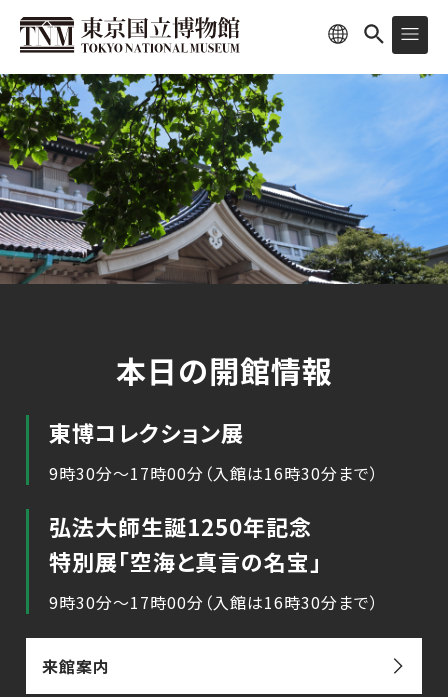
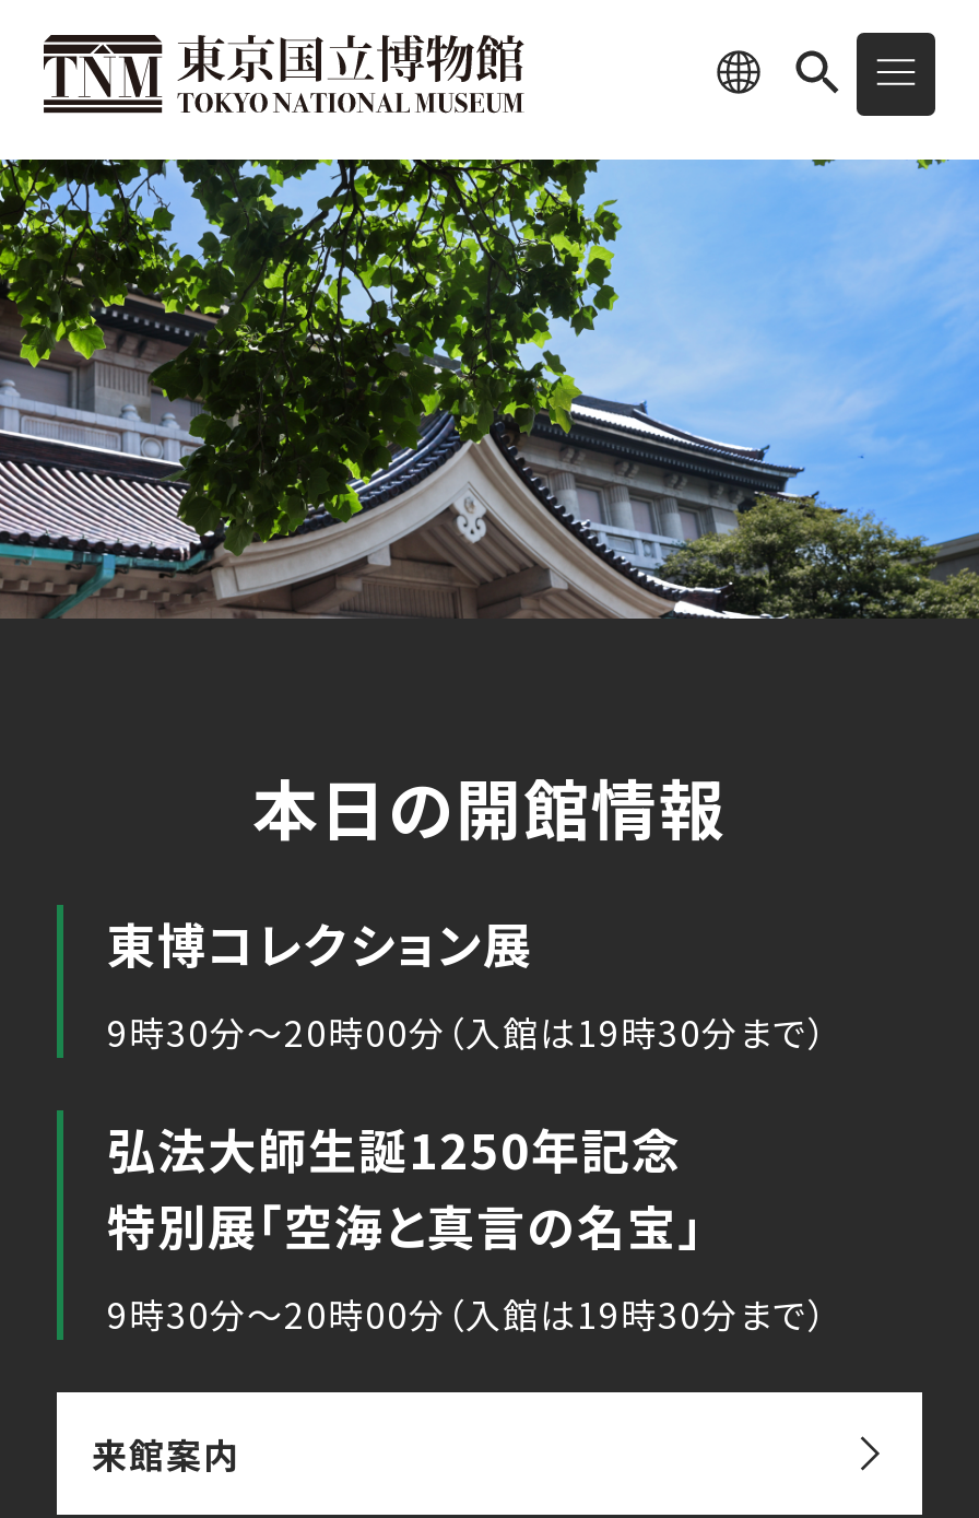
[49,461,379,485] 9時30分～17時00分（入館は16時30分まで） -> [107,1005,828,1058] 9時30分～20時00分（入館は19時30分まで）
[49,590,379,614] 9時30分～17時00分（入館は16時30分まで） -> [107,1287,828,1340] 9時30分～20時00分（入館は19時30分まで）

